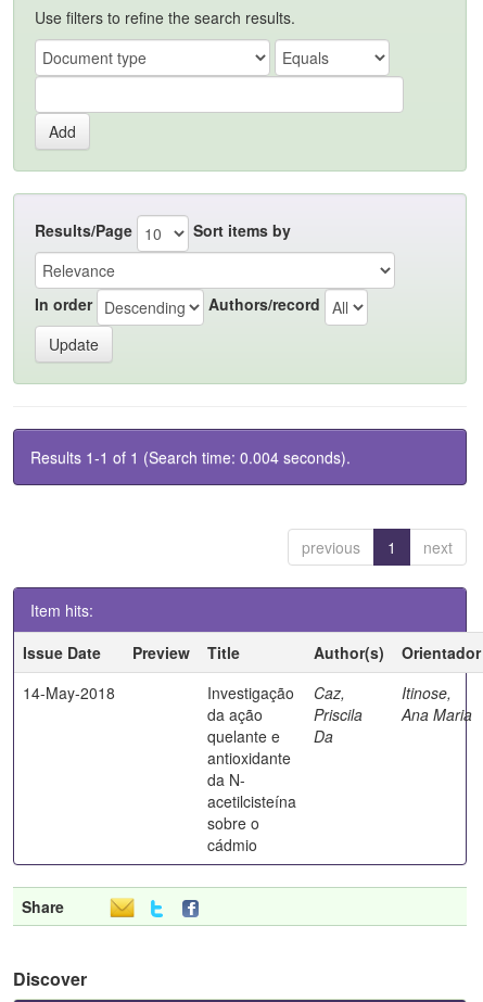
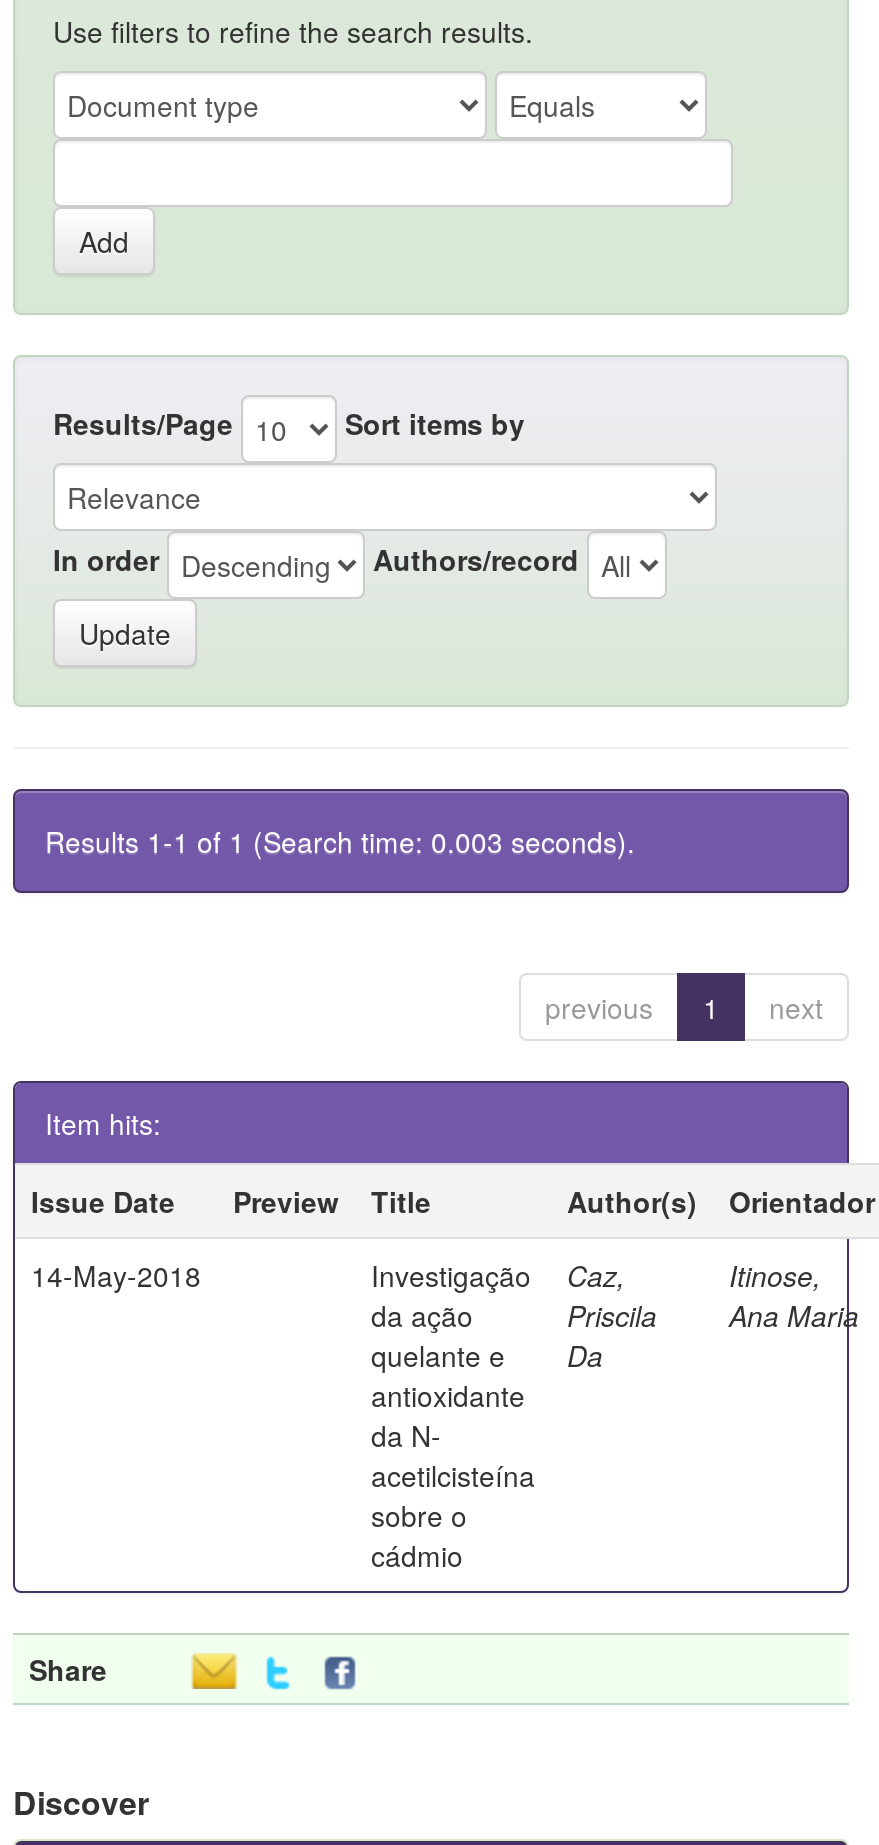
[30,446,351,467] Results 1-1 of 1 (Search time: 0.004 seconds). -> [45,820,635,860] Results 1-1 of 1 (Search time: 0.003 seconds).

